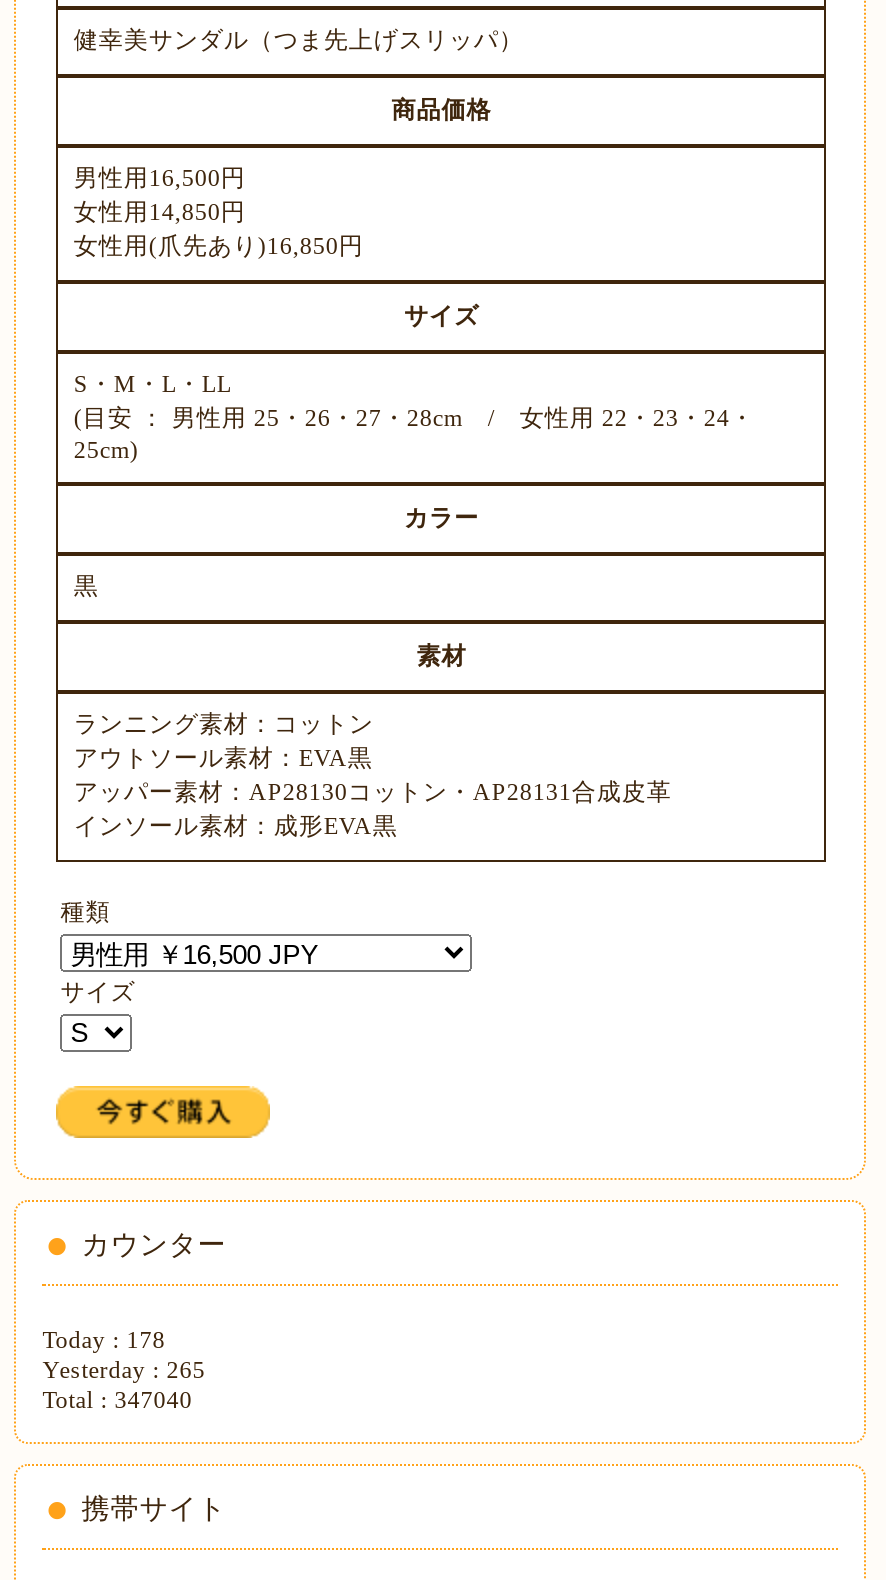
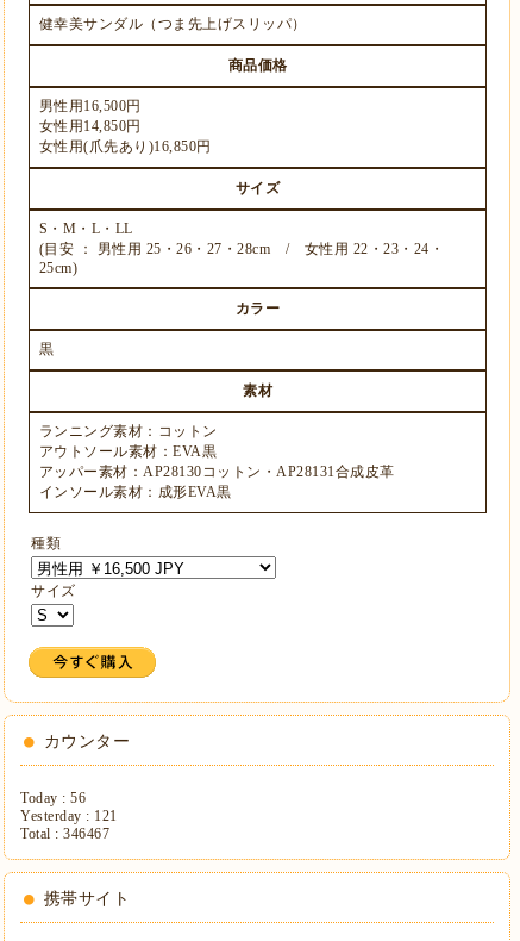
[42,1326,165,1354] Today : 178 -> [20,790,86,807] Today : 56
[42,1356,205,1384] Yesterday : 265 -> [20,808,117,825] Yesterday : 121
[42,1386,192,1414] Total : 347040 -> [20,826,110,842] Total : 346467

